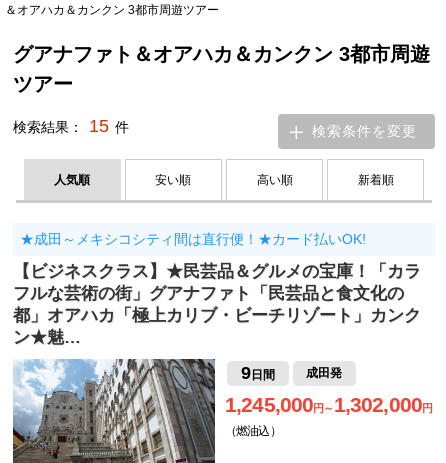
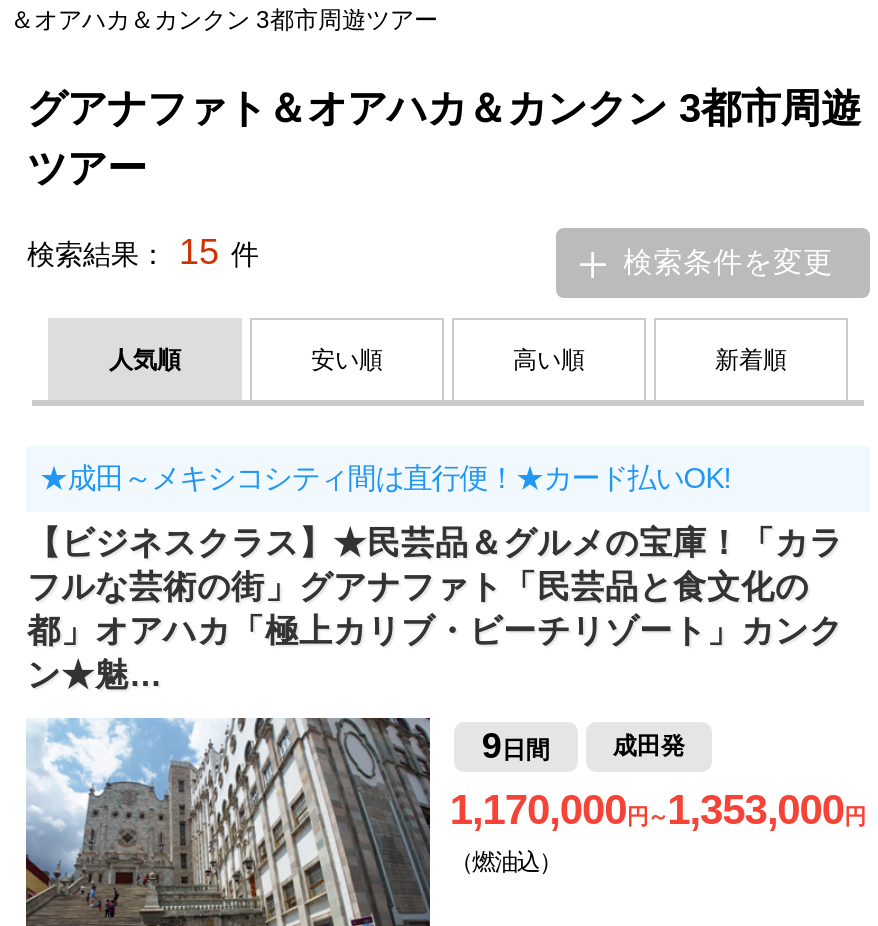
[225,393,432,416] 1,245,000円～1,302,000円 -> [450,787,864,833] 1,170,000円～1,353,000円

